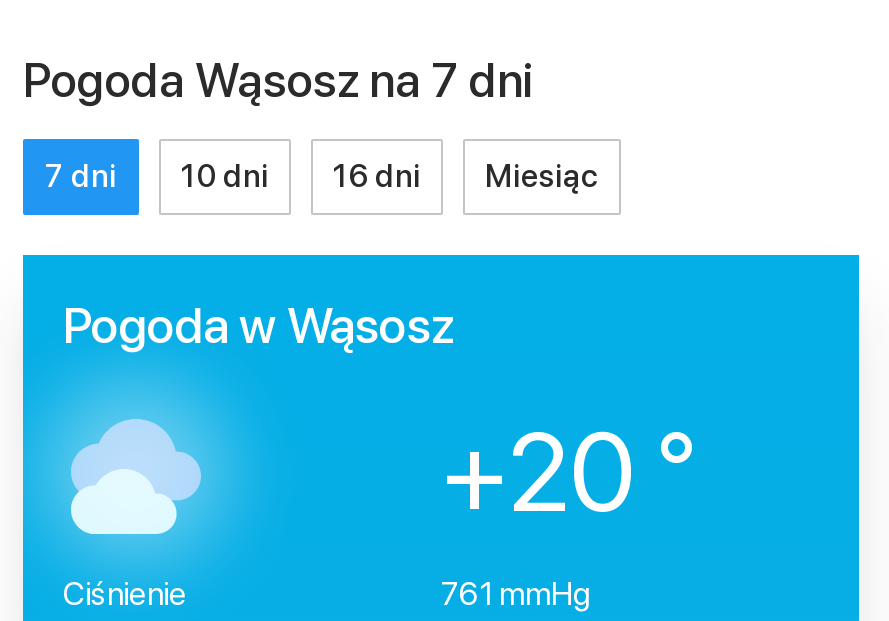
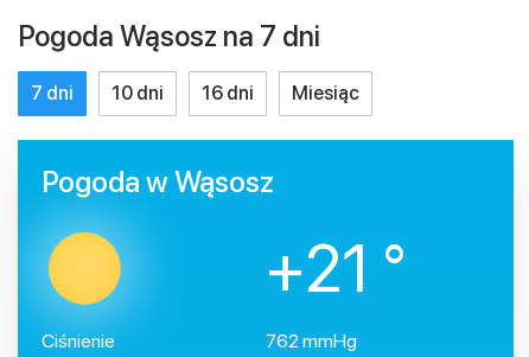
[69,411,201,535] [image] -> [46,231,122,306] [image]
[441,406,695,536] +20 ° -> [266,230,406,307] +21 °
[441,575,591,613] 761 mmHg -> [266,330,357,352] 762 mmHg

